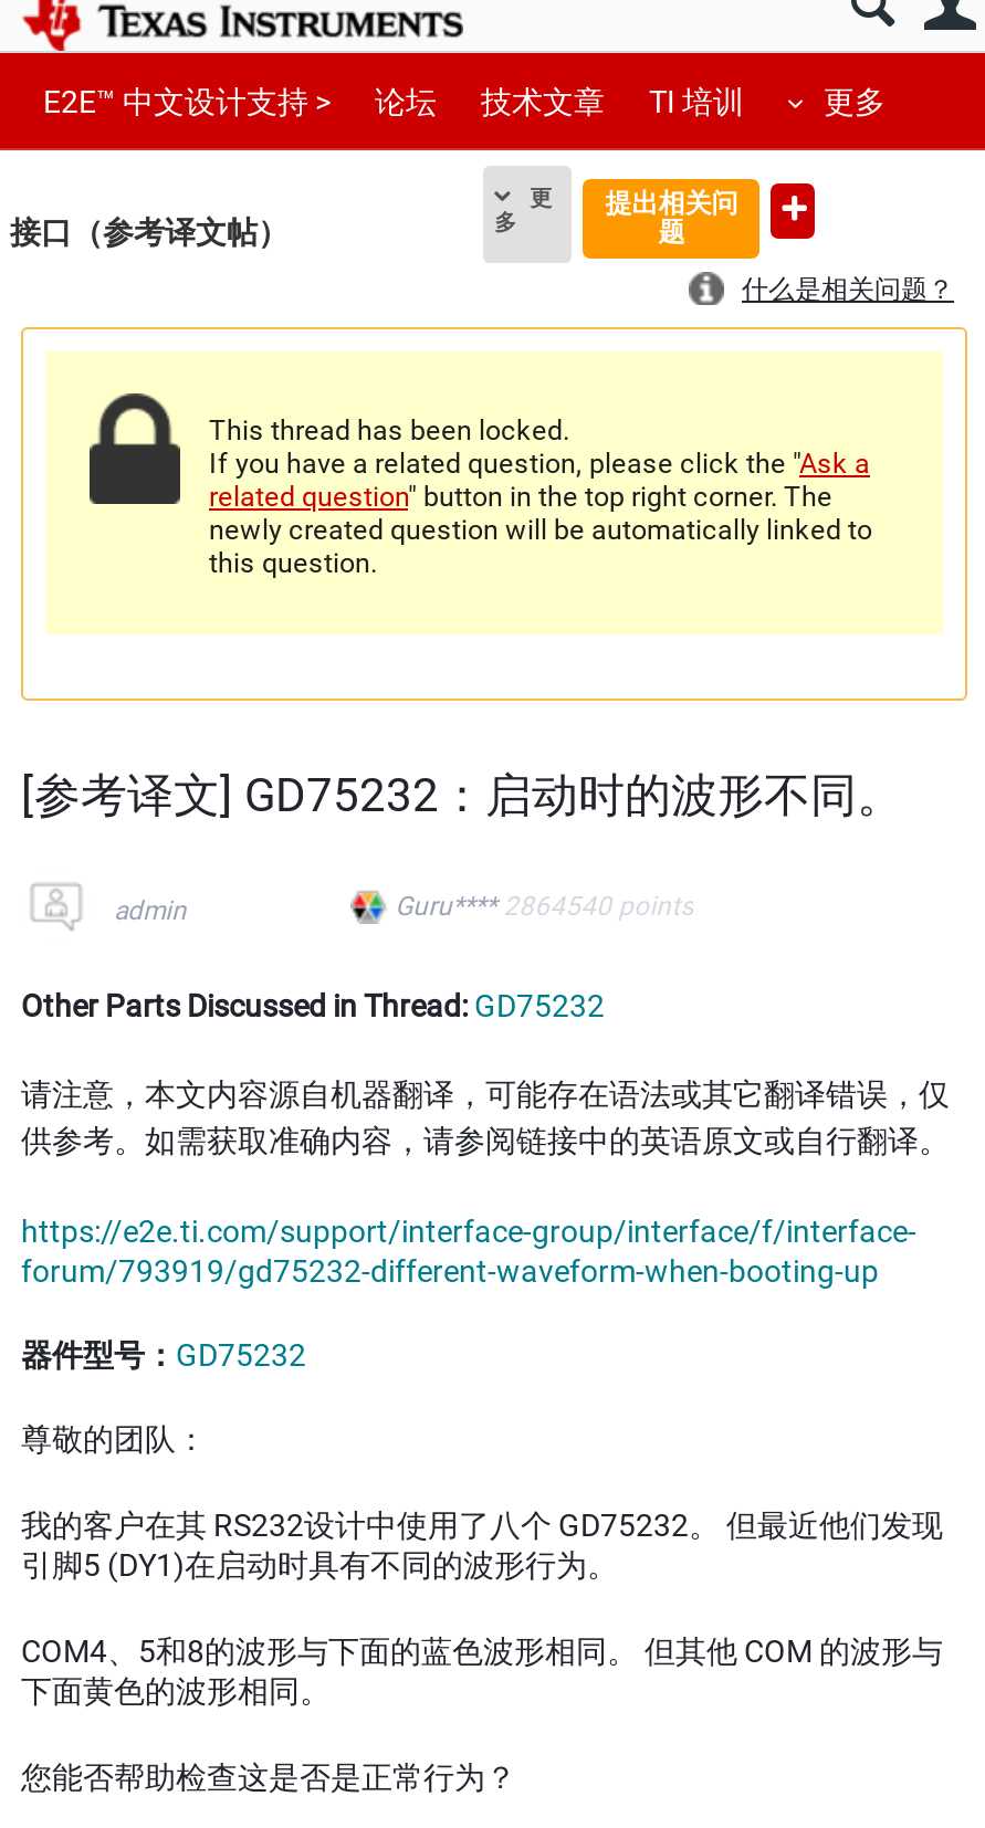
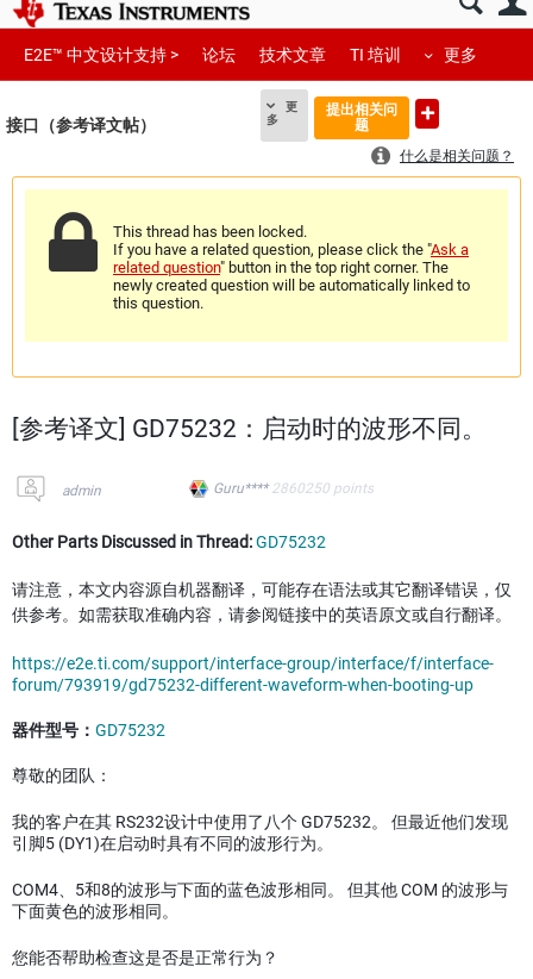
[395,891,693,922] Guru**** 2864540 points -> [213,480,374,497] Guru**** 2860250 points

